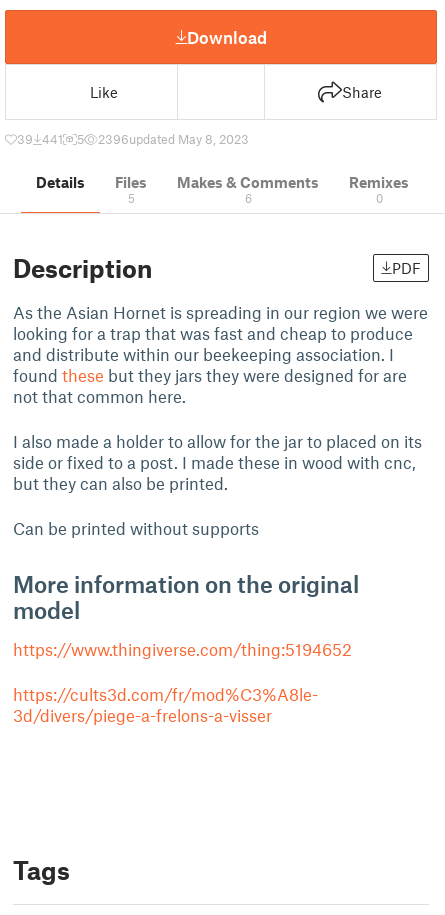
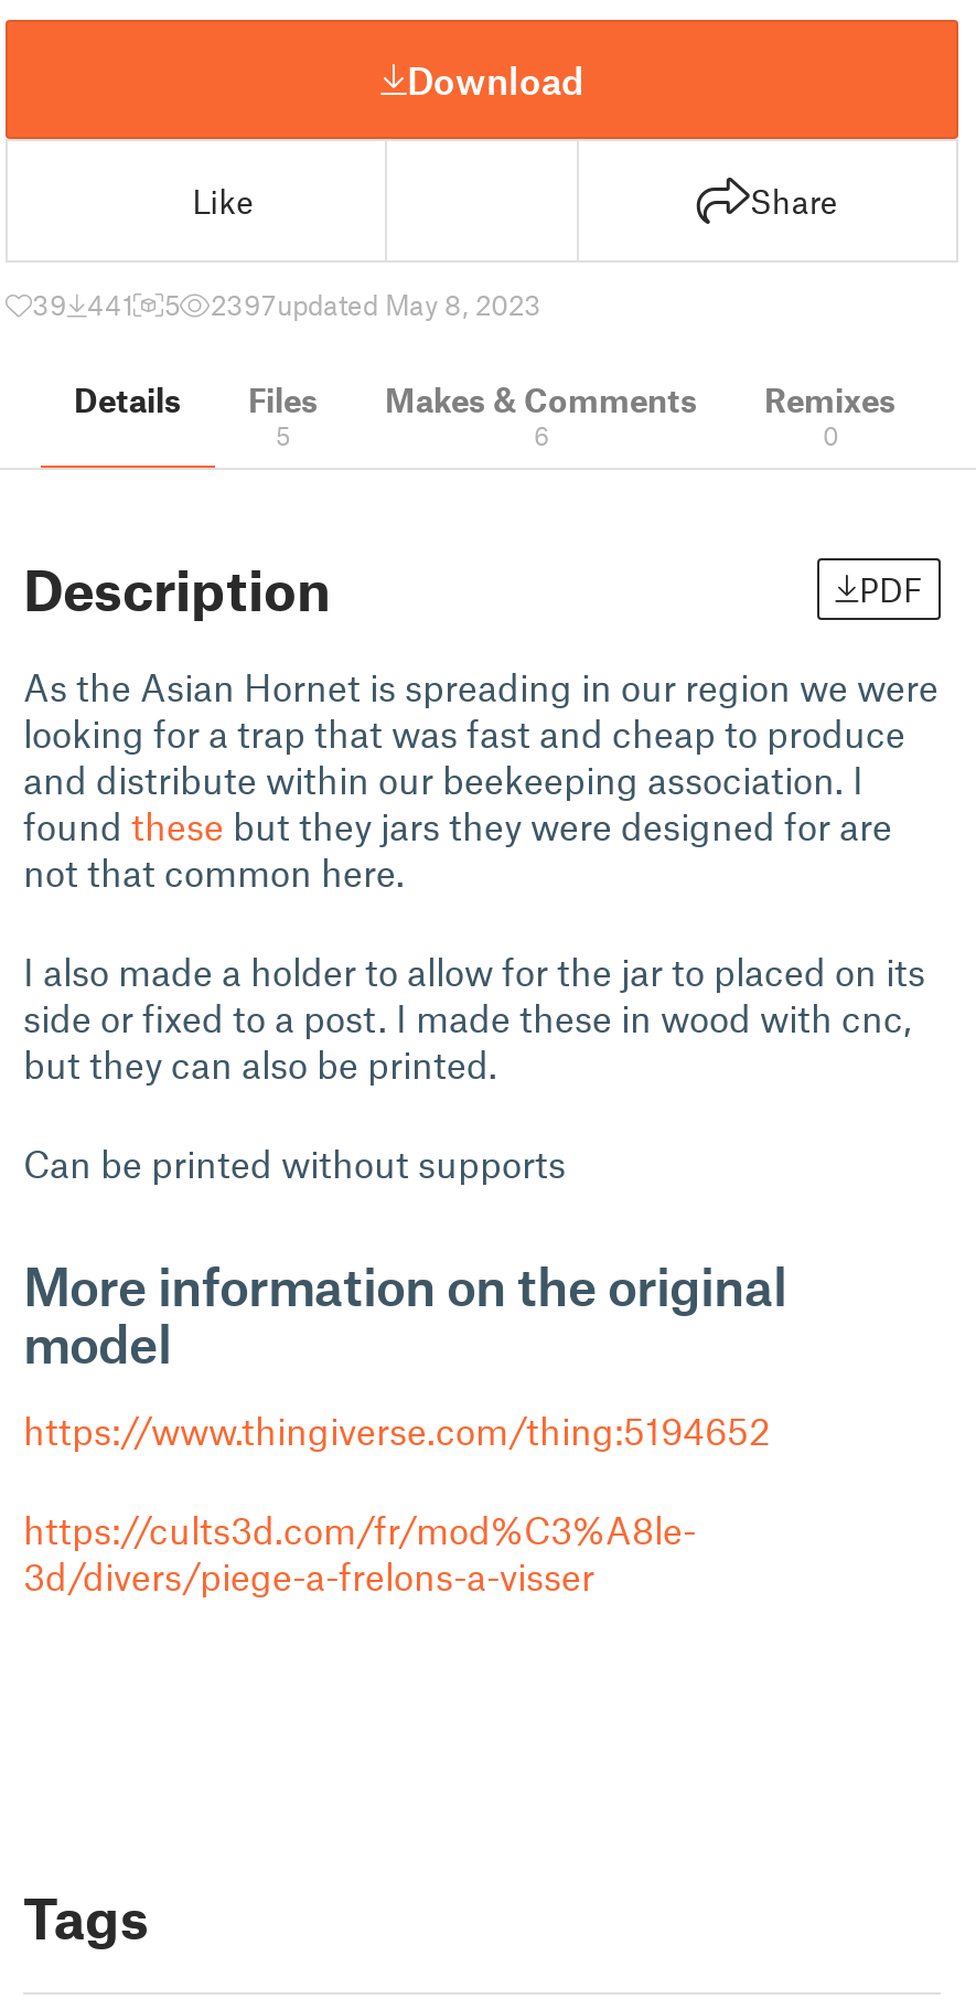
[98,131,249,147] 2396updated May 8, 2023 -> [211,287,541,322] 2397updated May 8, 2023

